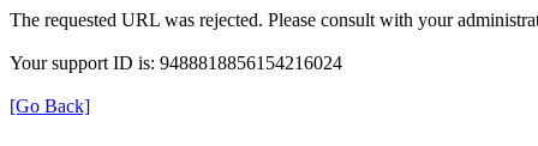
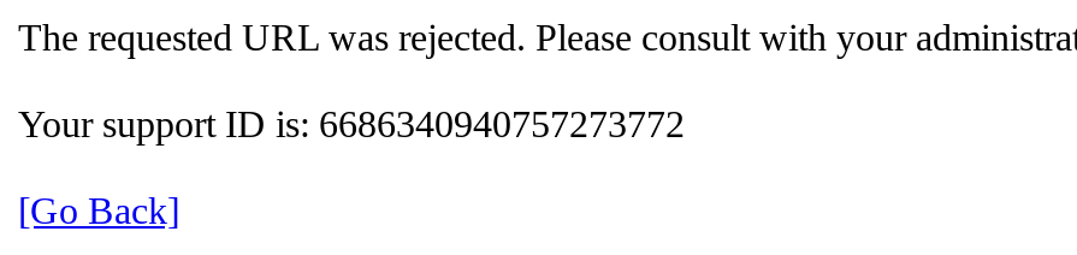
[10,53,342,73] Your support ID is: 9488818856154216024 -> [18,103,685,144] Your support ID is: 6686340940757273772

